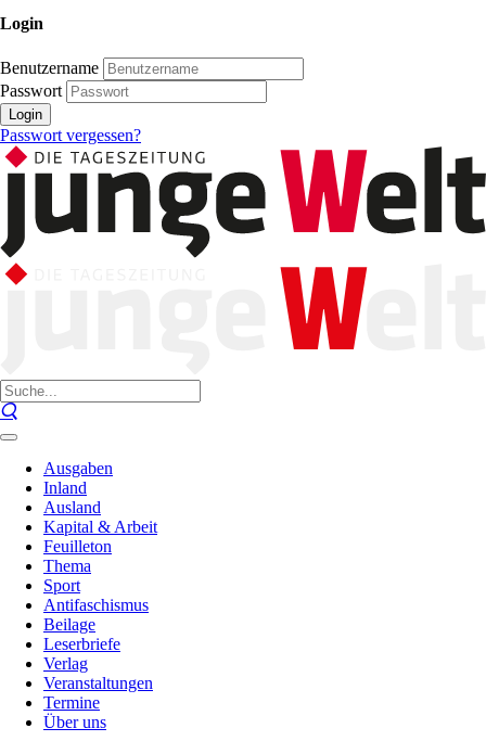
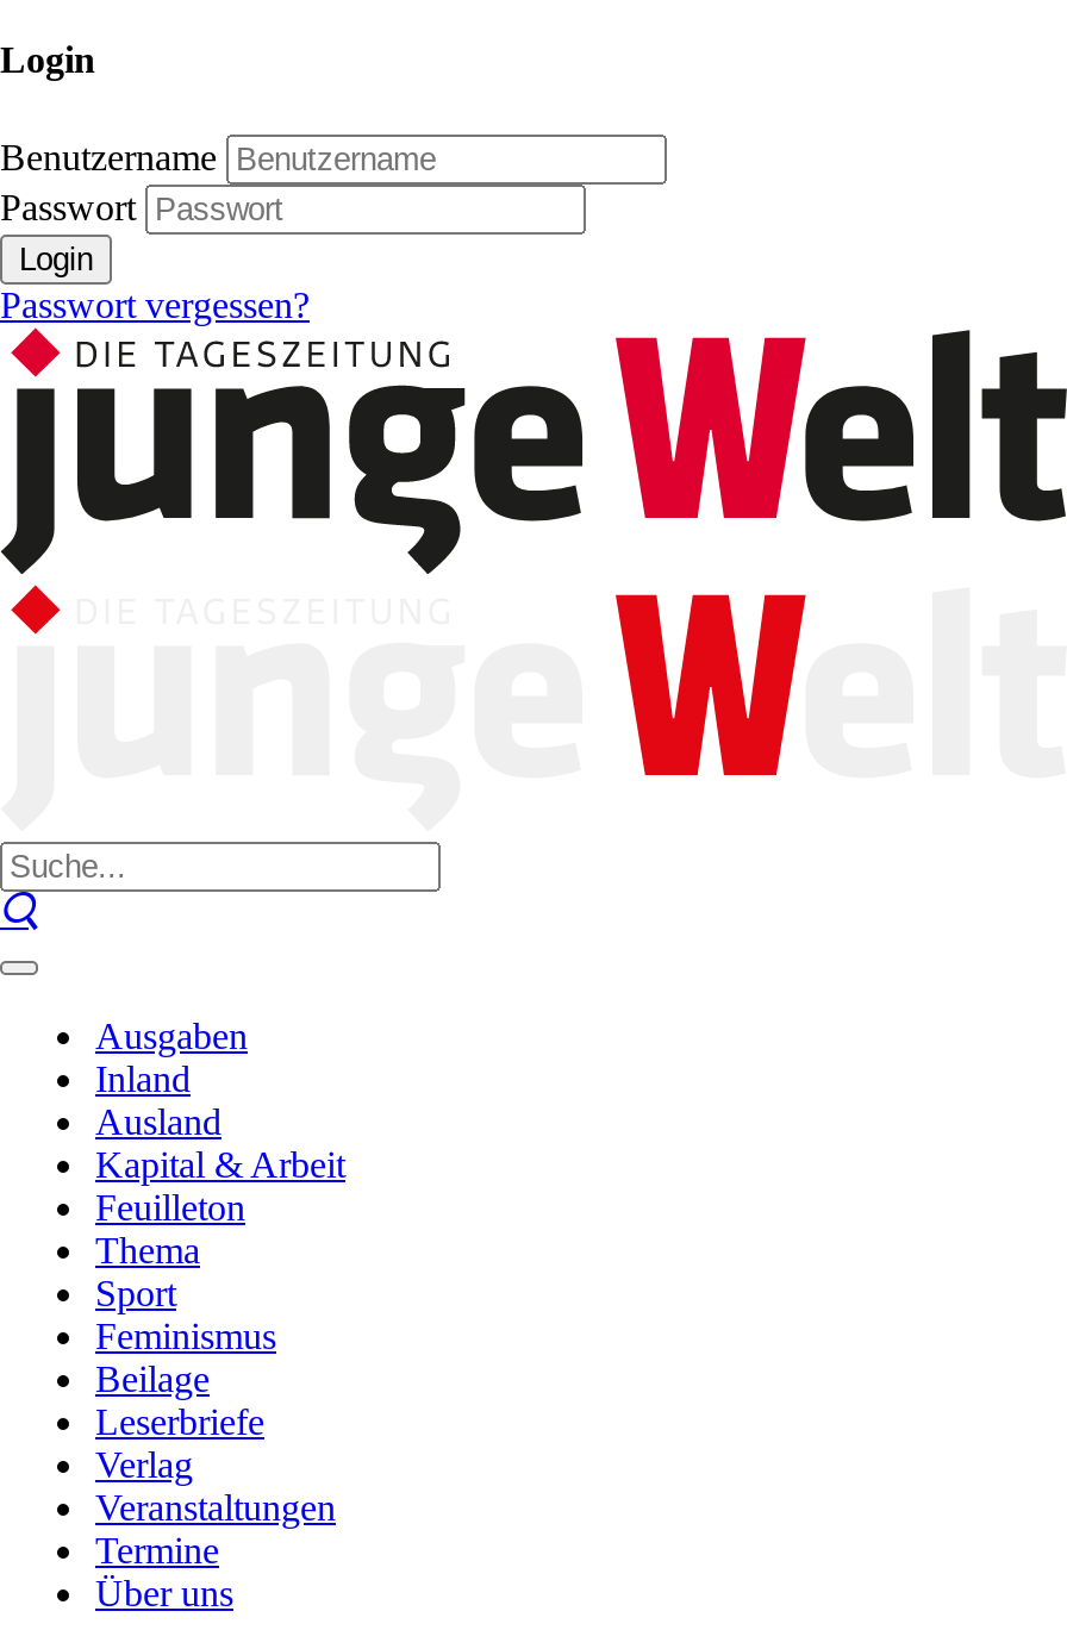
[43,596,149,614] Antifaschismus -> [95,1316,276,1356] Feminismus

